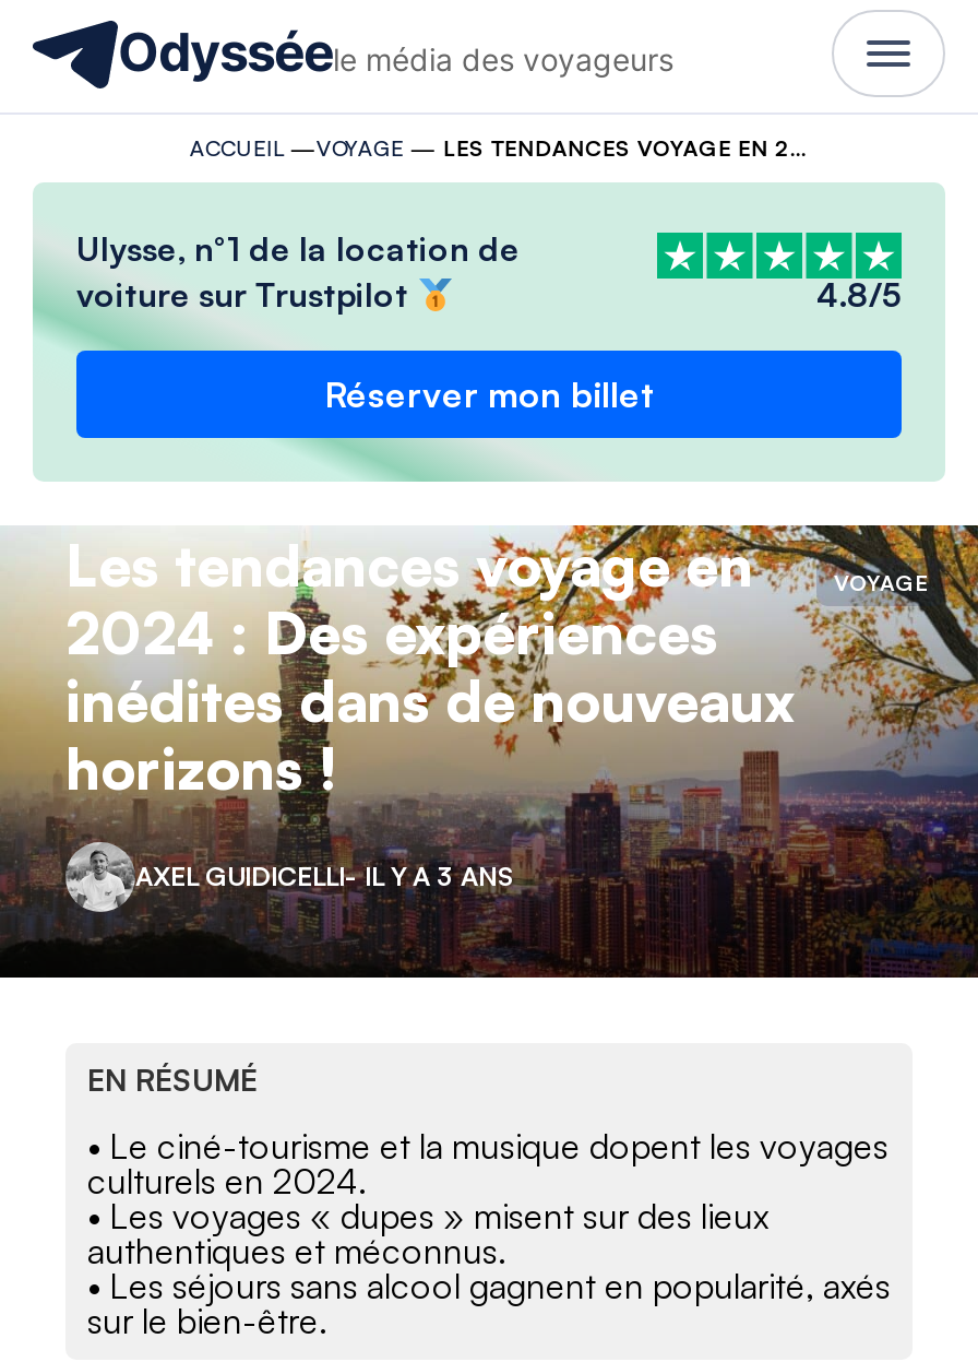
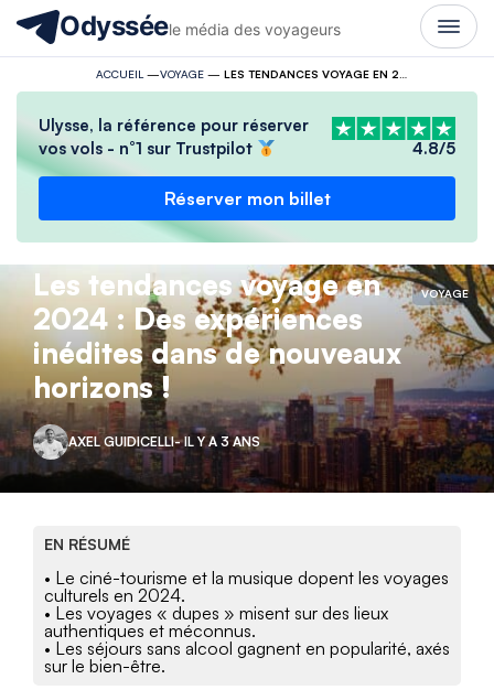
[76,228,520,316] Ulysse, n°1 de la location de | voiture sur Trustpilot -> [39,115,309,159] Ulysse, la référence pour réserver | vos vols - n°1 sur Trustpilot

